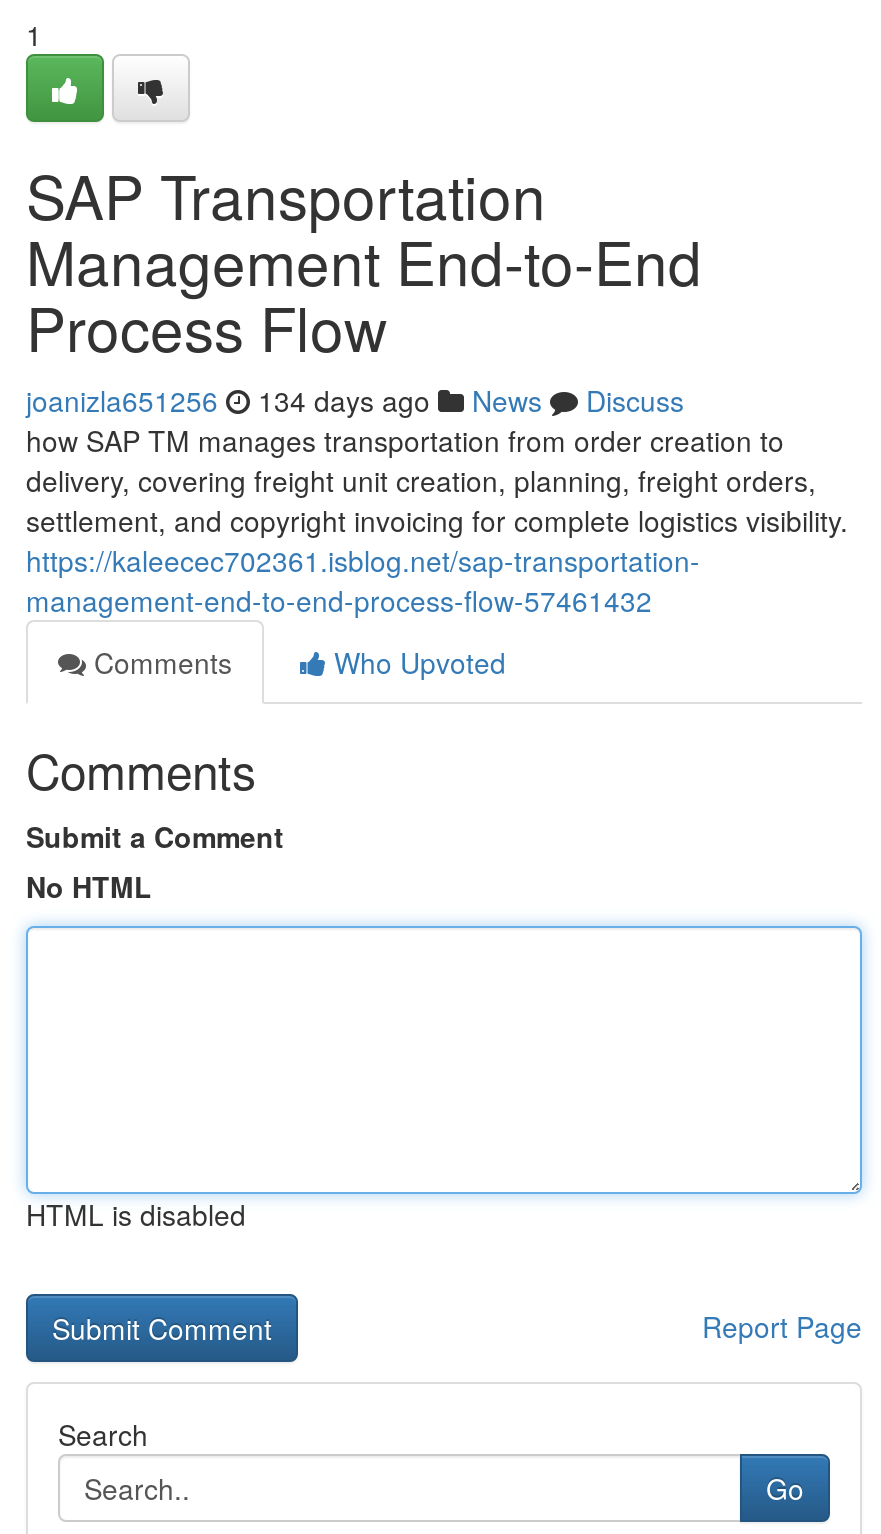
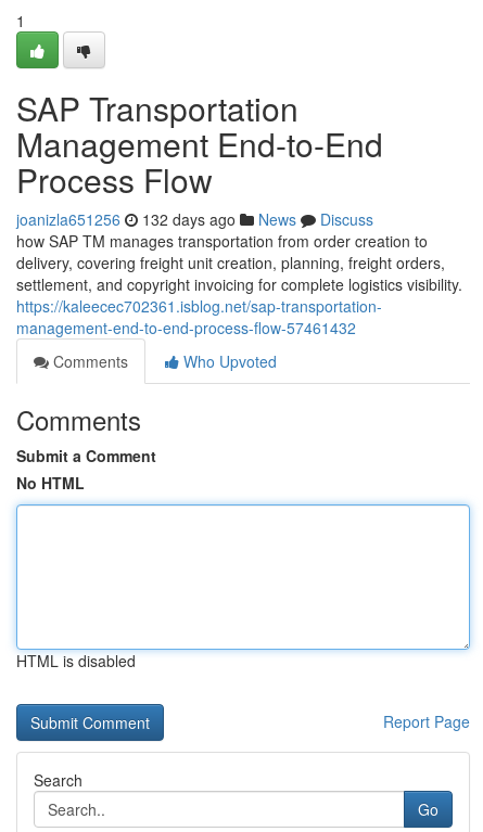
[26,380,684,420] joanizla651256 134 days ago News Discuss -> [16,208,373,230] joanizla651256 132 days ago News Discuss

